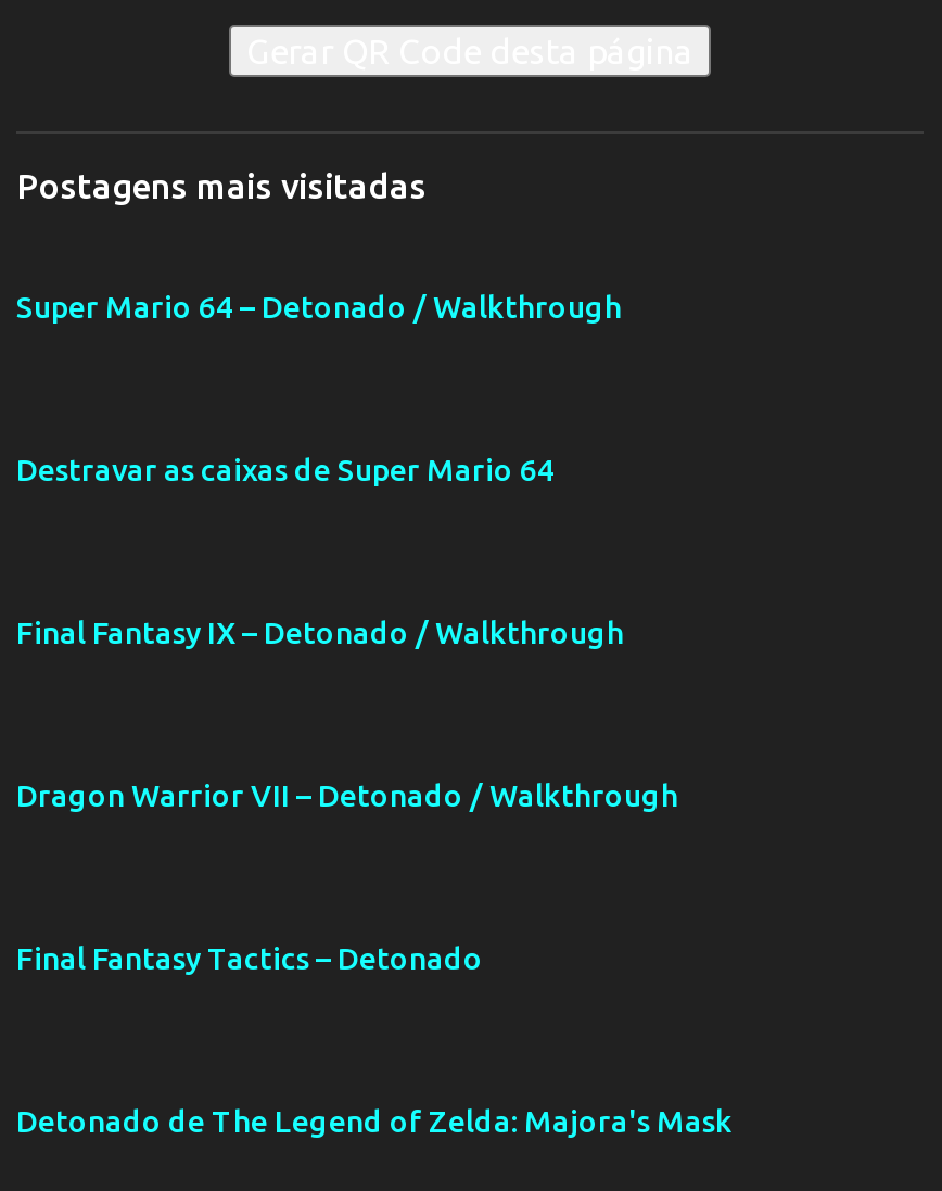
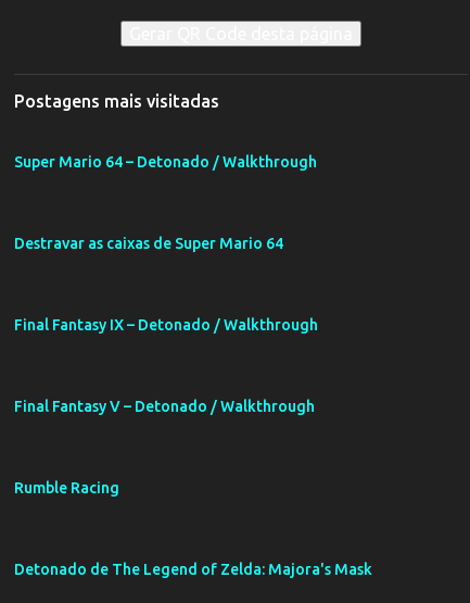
[16,778,678,813] Dragon Warrior VII – Detonado / Walkthrough -> [14,398,315,415] Final Fantasy V – Detonado / Walkthrough
[16,941,483,976] Final Fantasy Tactics – Detonado -> [14,479,119,497] Rumble Racing

